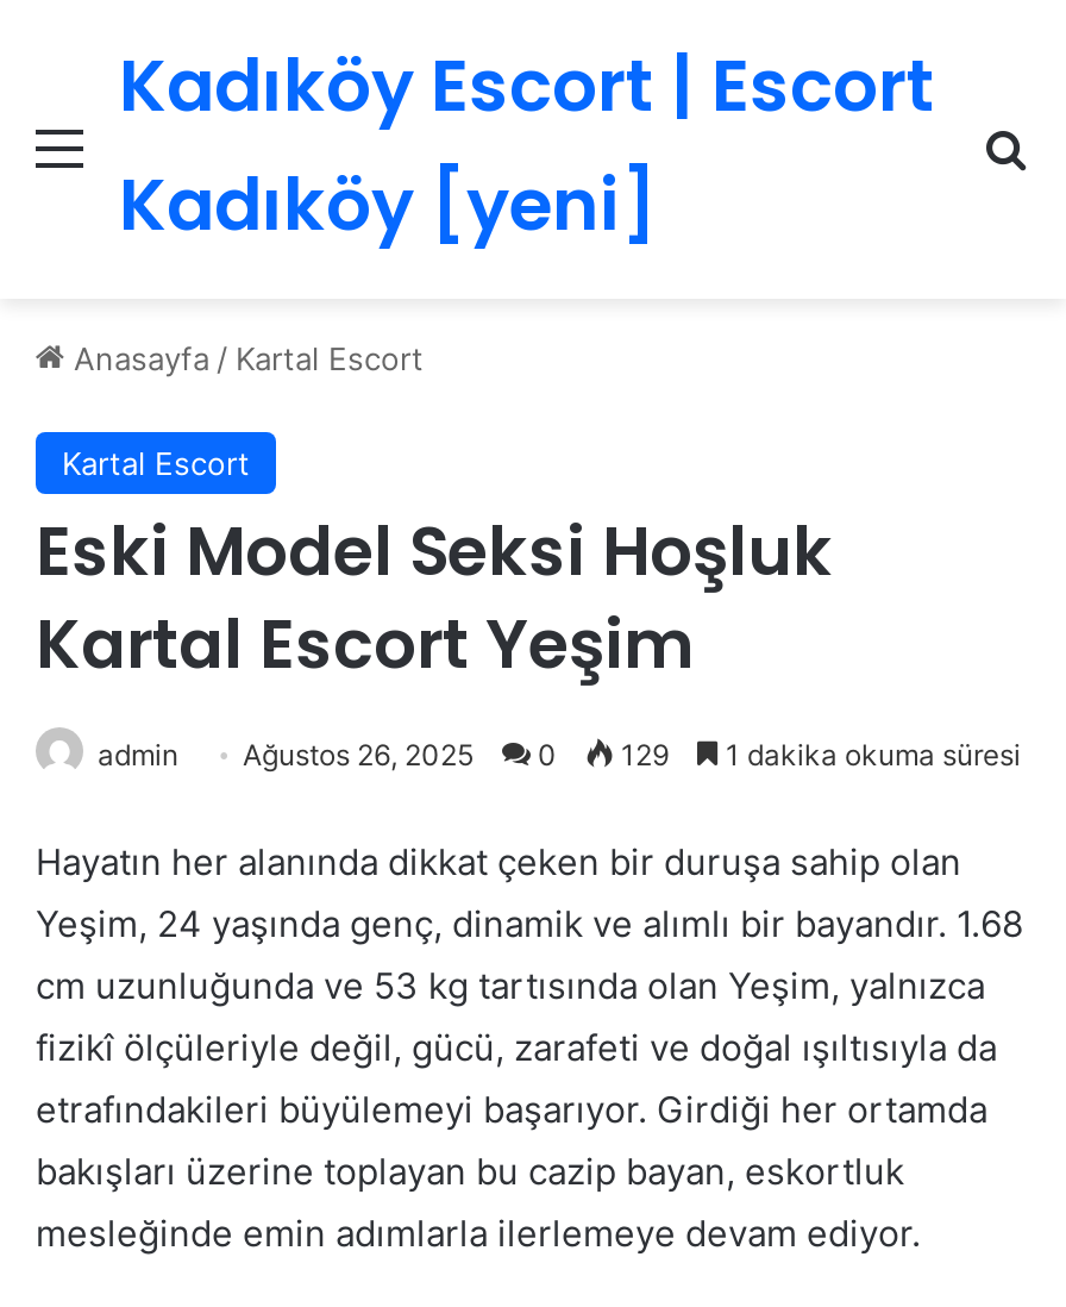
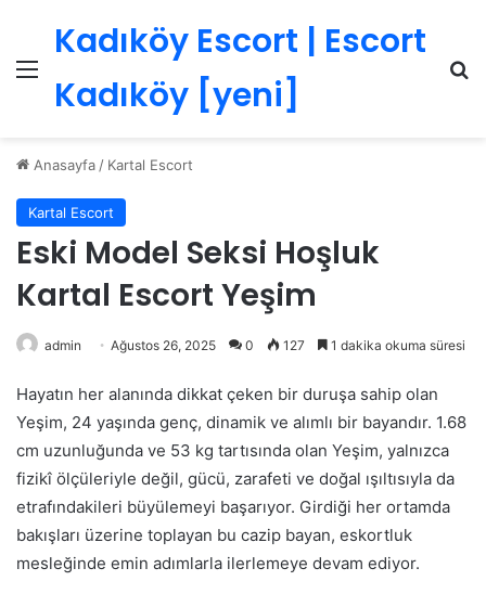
[98,737,1021,773] admin Ağustos 26, 2025 0 129 1 dakika okuma süresi -> [44,337,465,353] admin Ağustos 26, 2025 0 127 1 dakika okuma süresi

